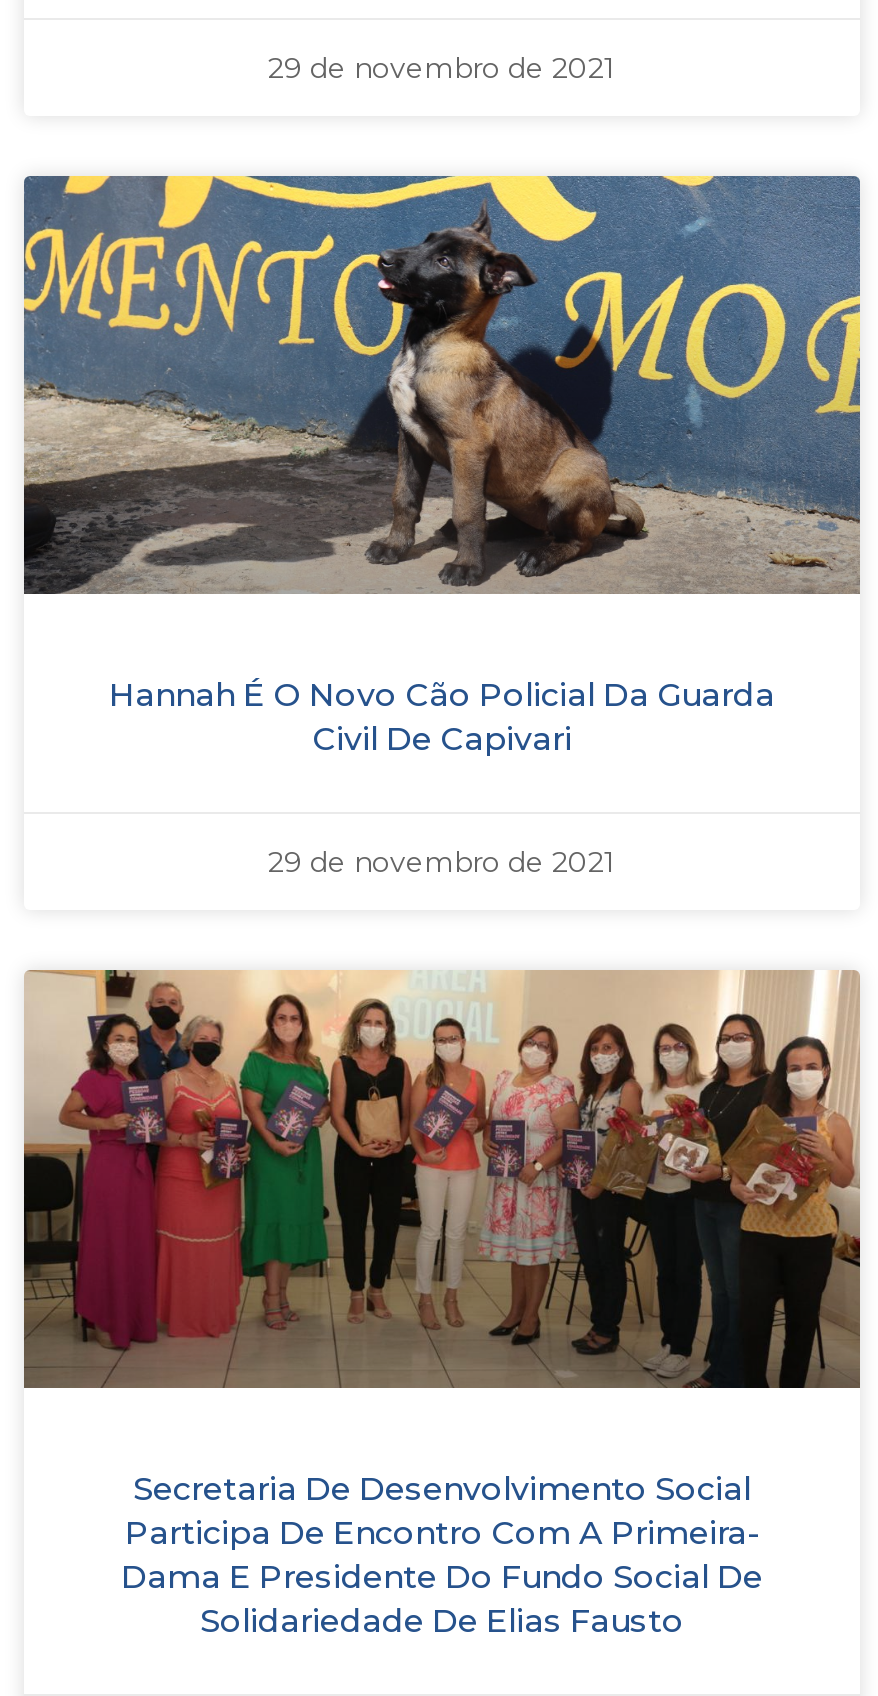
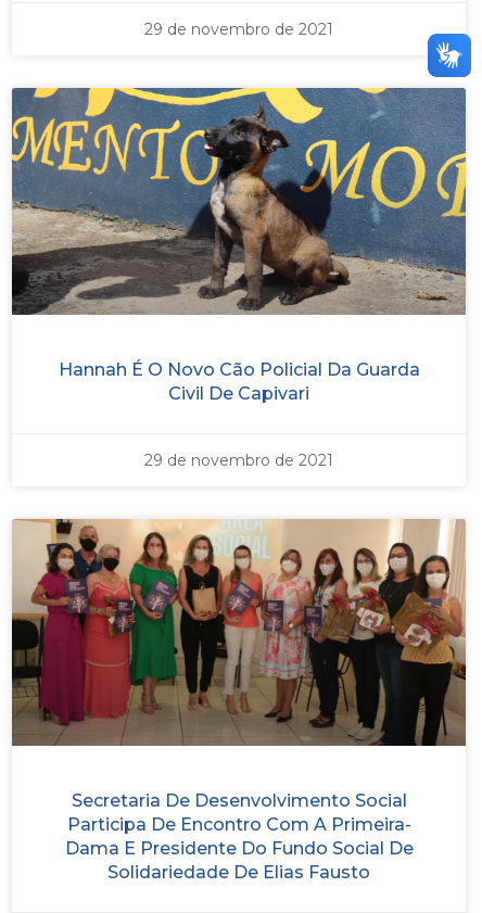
none -> [427,33,472,78] [image]

